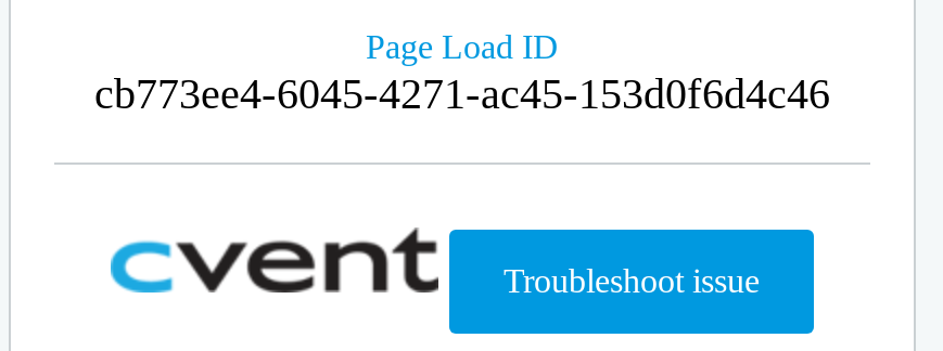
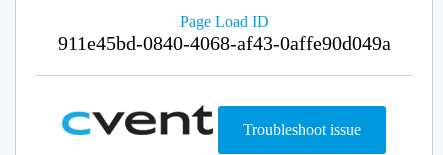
[94,69,830,117] cb773ee4-6045-4271-ac45-153d0f6d4c46 -> [57,32,390,54] 911e45bd-0840-4068-af43-0affe90d049a

